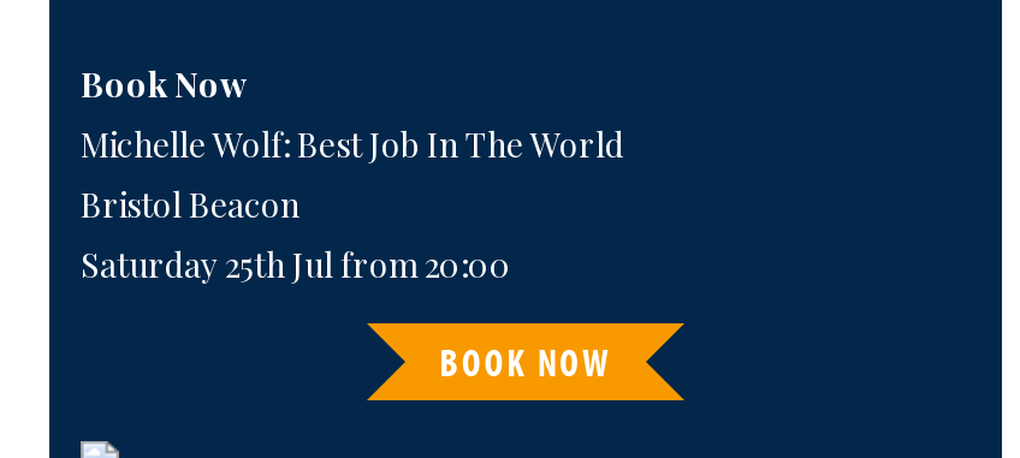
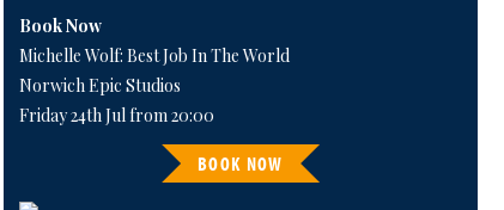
[81,183,511,289] Bristol Beacon | Saturday 25th Jul from 20:00 -> [19,73,214,126] Norwich Epic Studios | Friday 24th Jul from 20:00

